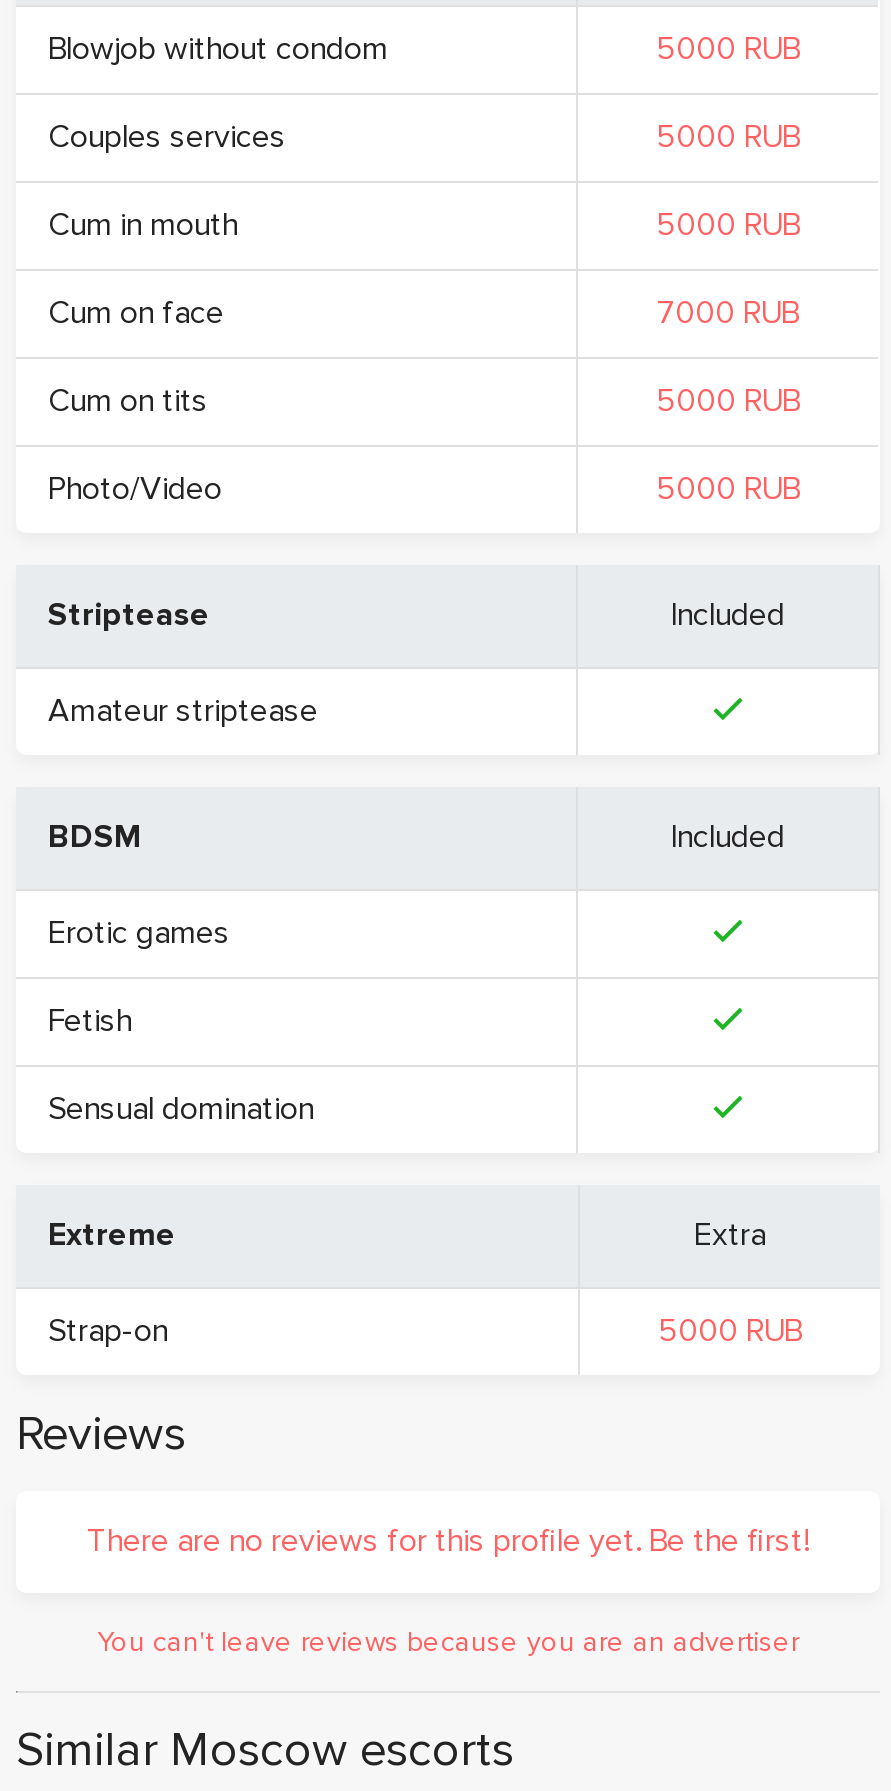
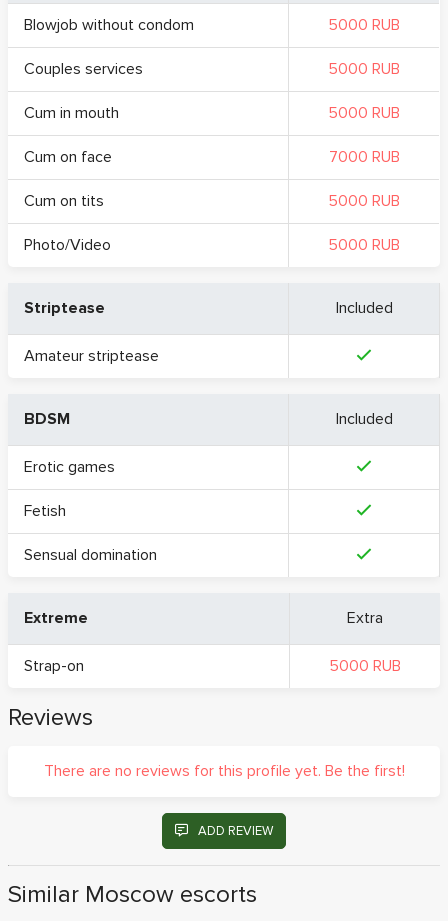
[97,1625,799,1659] You can't leave reviews because you are an advertiser -> [198,823,273,839] ADD REVIEW

